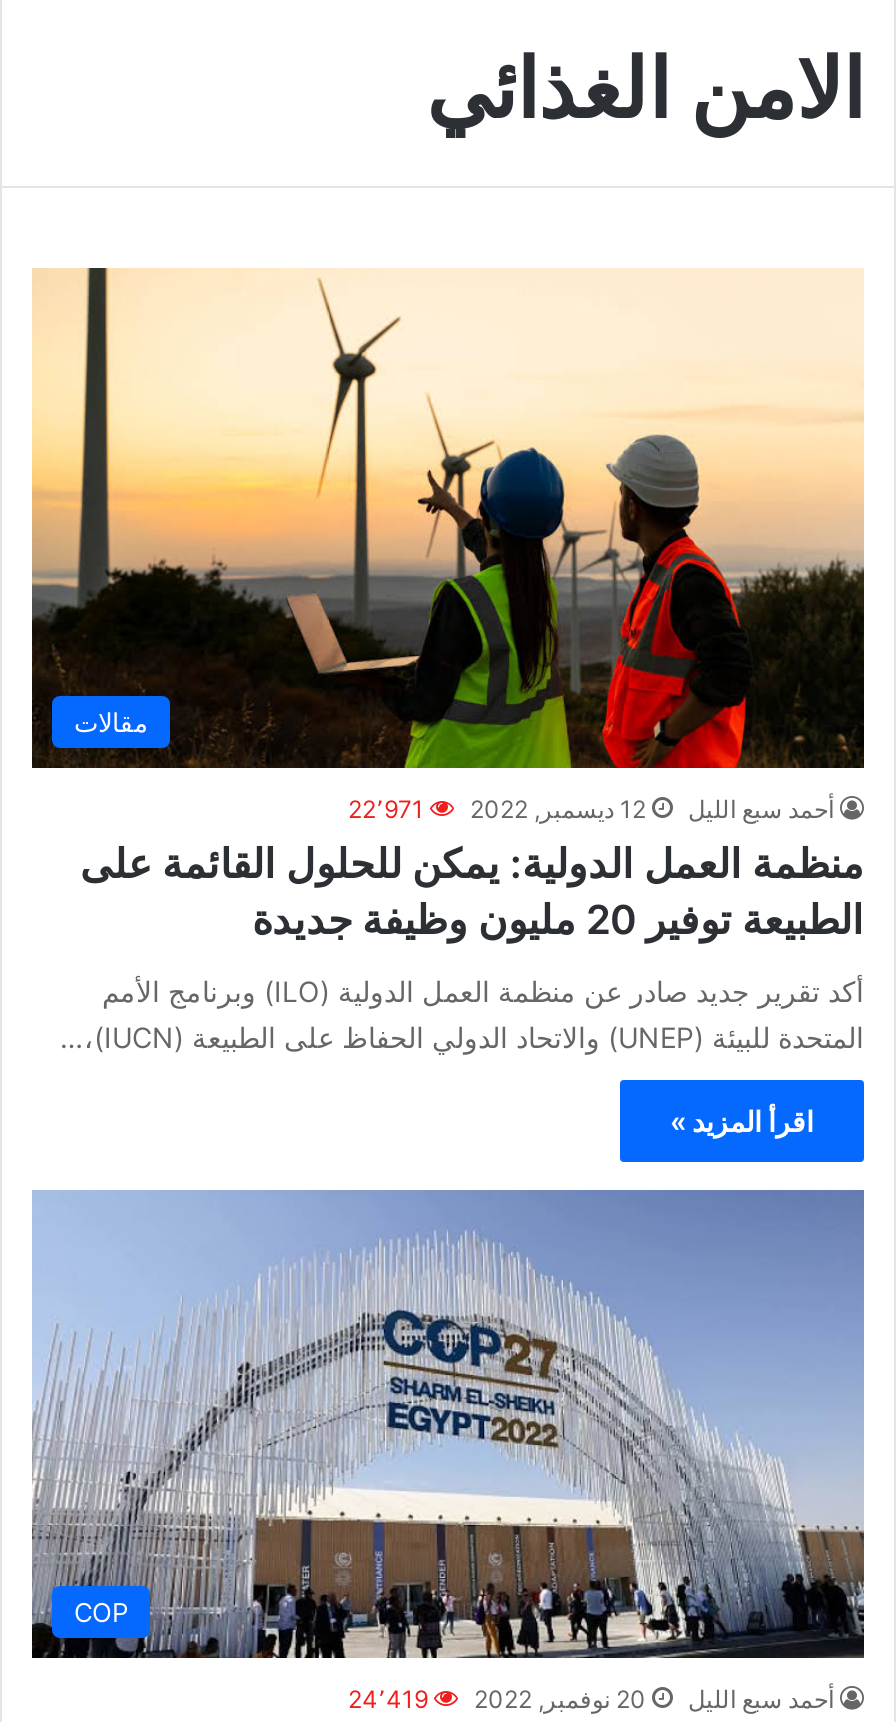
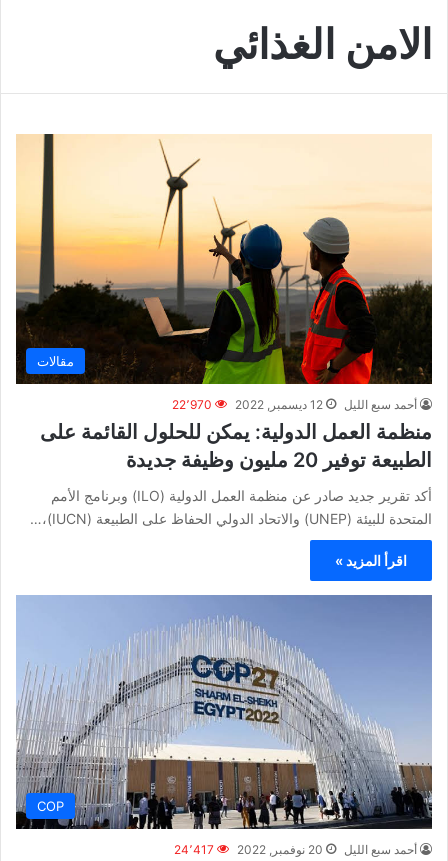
[348,793,424,823] 22٬971 -> [172,397,212,412] 22٬970
[348,1683,428,1713] 24٬419 -> [174,841,214,856] 24٬417

